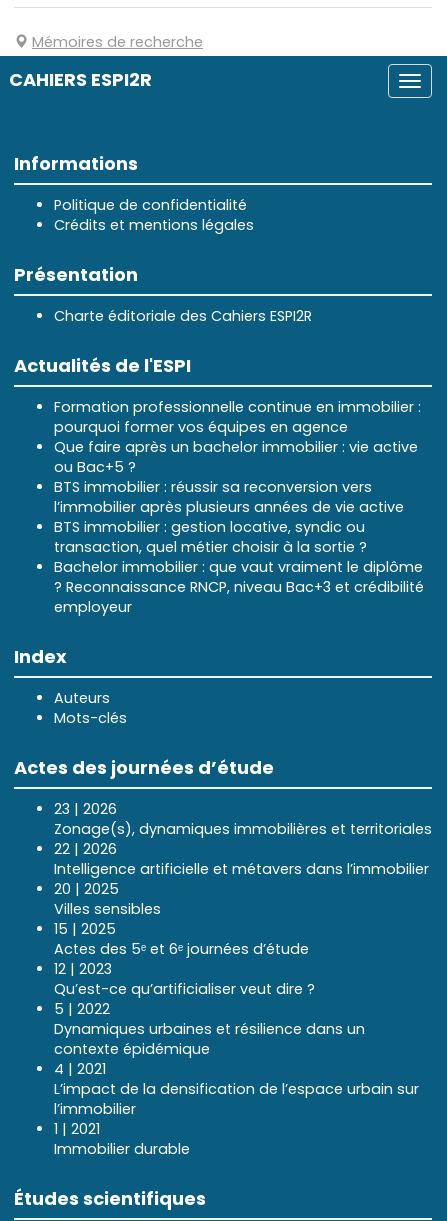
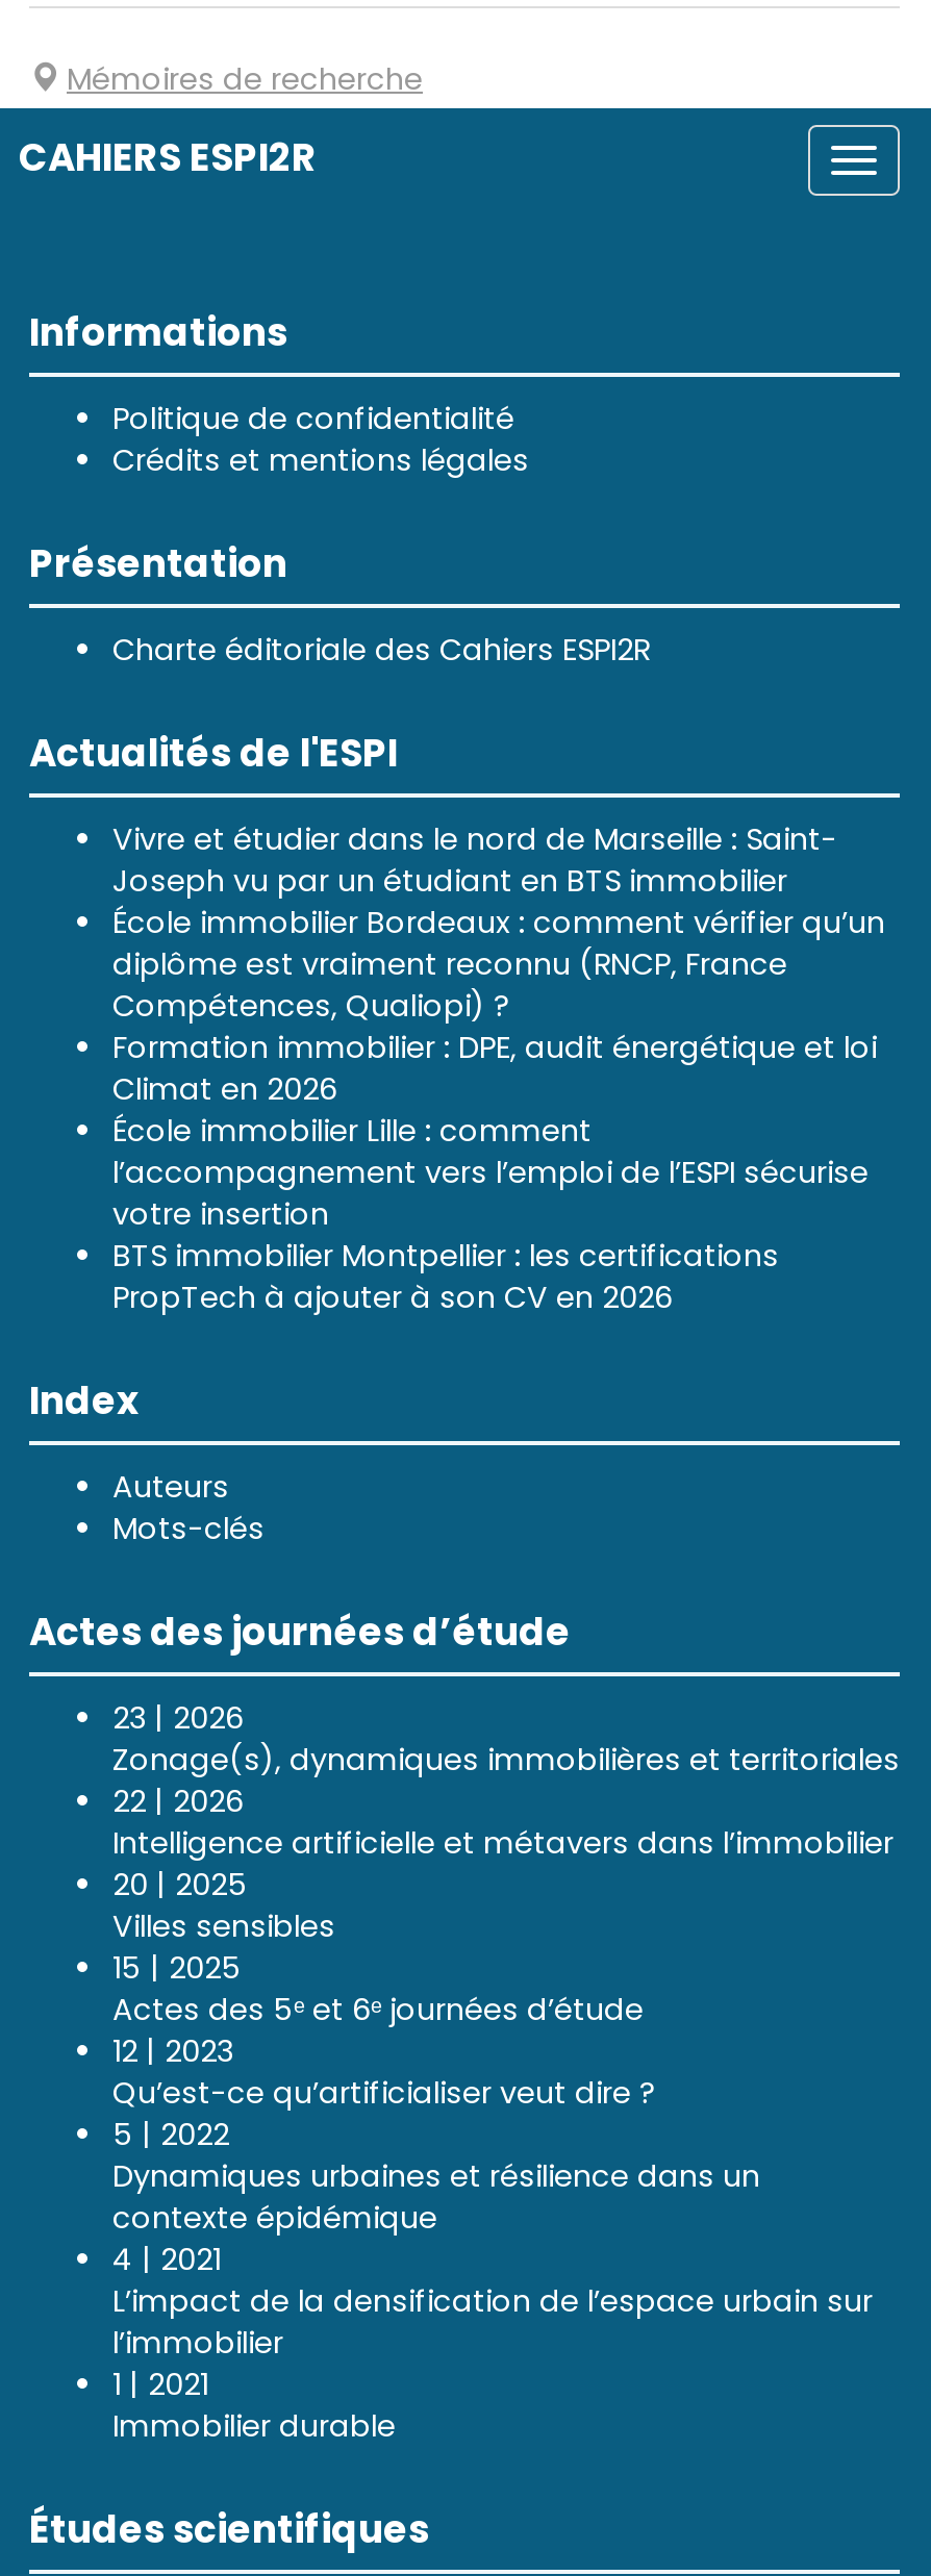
[54,397,424,617] Formation professionnelle continue en immobilier : | pourquoi former vos équipes en agence | Que faire après un bachelor immobilier : vie active | ou Bac+5 ? | BTS immobilier : réussir sa reconversion vers | l’immobilier après plusieurs années de vie active | BTS immobilier : gestion locative, syndic ou | transaction, quel métier choisir à la sortie ? | Bachelor immobilier : que vaut vraiment le diplôme | ? Reconnaissance RNCP, niveau Bac+3 et crédibilité | employeur -> [112,819,885,1319] Vivre et étudier dans le nord de Marseille : Saint- | Joseph vu par un étudiant en BTS immobilier | École immobilier Bordeaux : comment vérifier qu’un | diplôme est vraiment reconnu (RNCP, France | Compétences, Qualiopi) ? | Formation immobilier : DPE, audit énergétique et loi | Climat en 2026 | École immobilier Lille : comment | l’accompagnement vers l’emploi de l’ESPI sécurise | votre insertion | BTS immobilier Montpellier : les certifications | PropTech à ajouter à son CV en 2026

